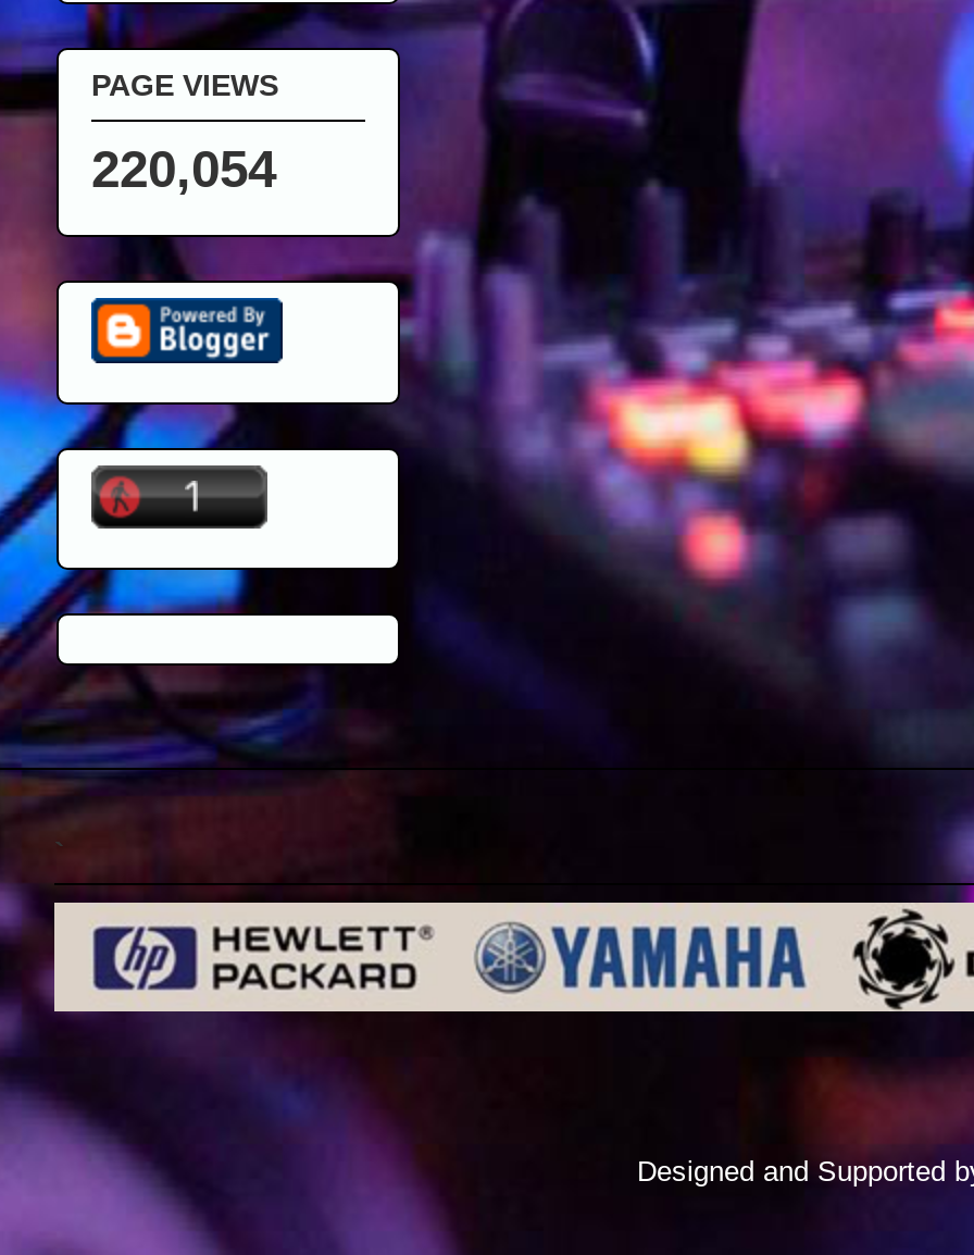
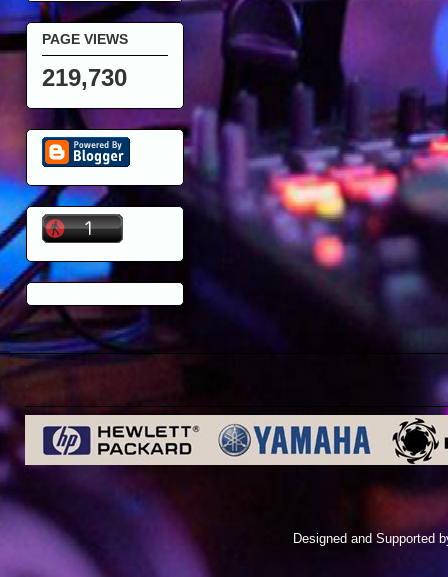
[91,140,276,198] 220,054 -> [42,64,127,91] 219,730

